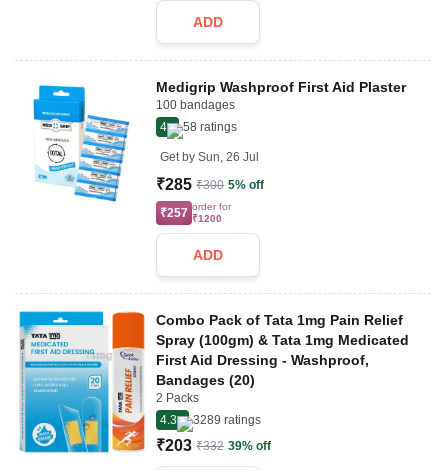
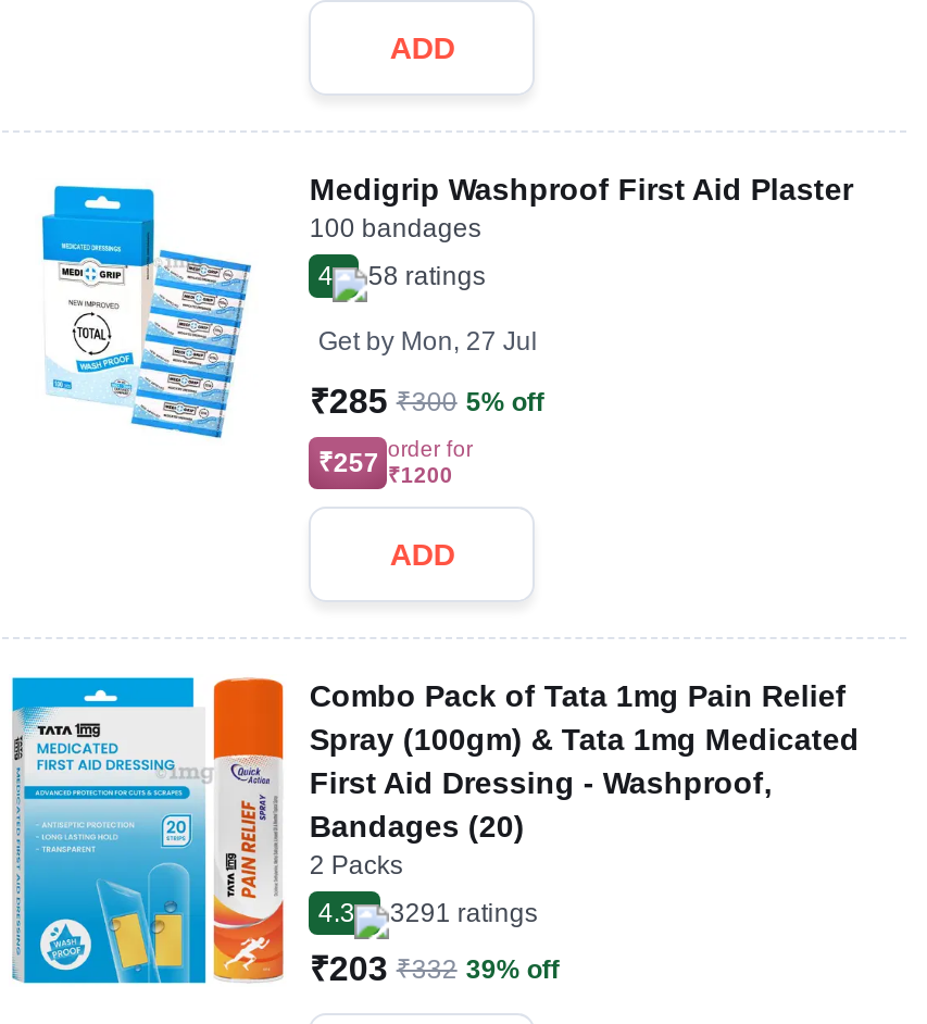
[160,150,259,164] Get by Sun, 26 Jul -> [318,326,538,357] Get by Mon, 27 Jul
[160,413,261,427] 4.3 3289 ratings -> [318,898,538,928] 4.3 3291 ratings

